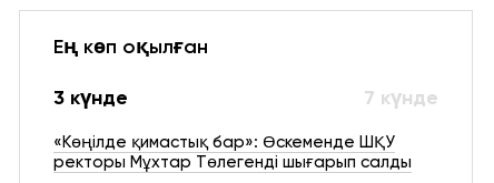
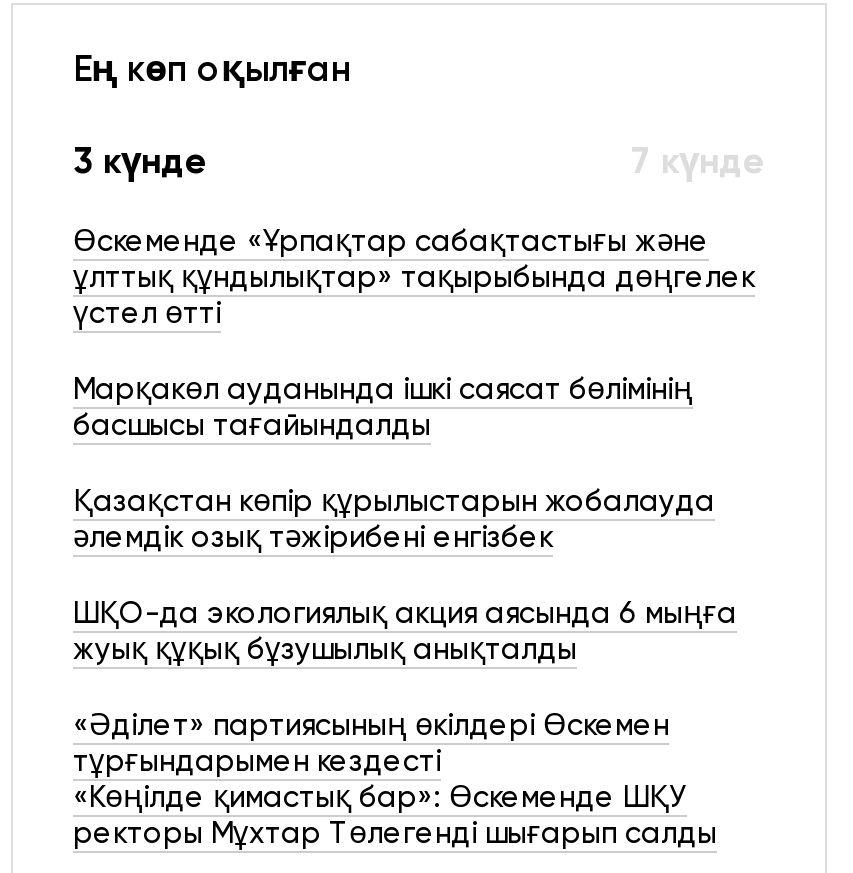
none -> [73,223,755,779] Өскеменде «Ұрпақтар сабақтастығы және | ұлттық құндылықтар» тақырыбында дөңгелек | үстел өтті | Марқакөл ауданында ішкі саясат бөлімінің | басшысы тағайындалды | Қазақстан көпір құрылыстарын жобалауда | әлемдік озық тәжірибені енгізбек | ШҚО-да экологиялық акция аясында 6 мыңға | жуық құқық бұзушылық анықталды | «Әділет» партиясының өкілдері Өскемен | тұрғындарымен кездесті

